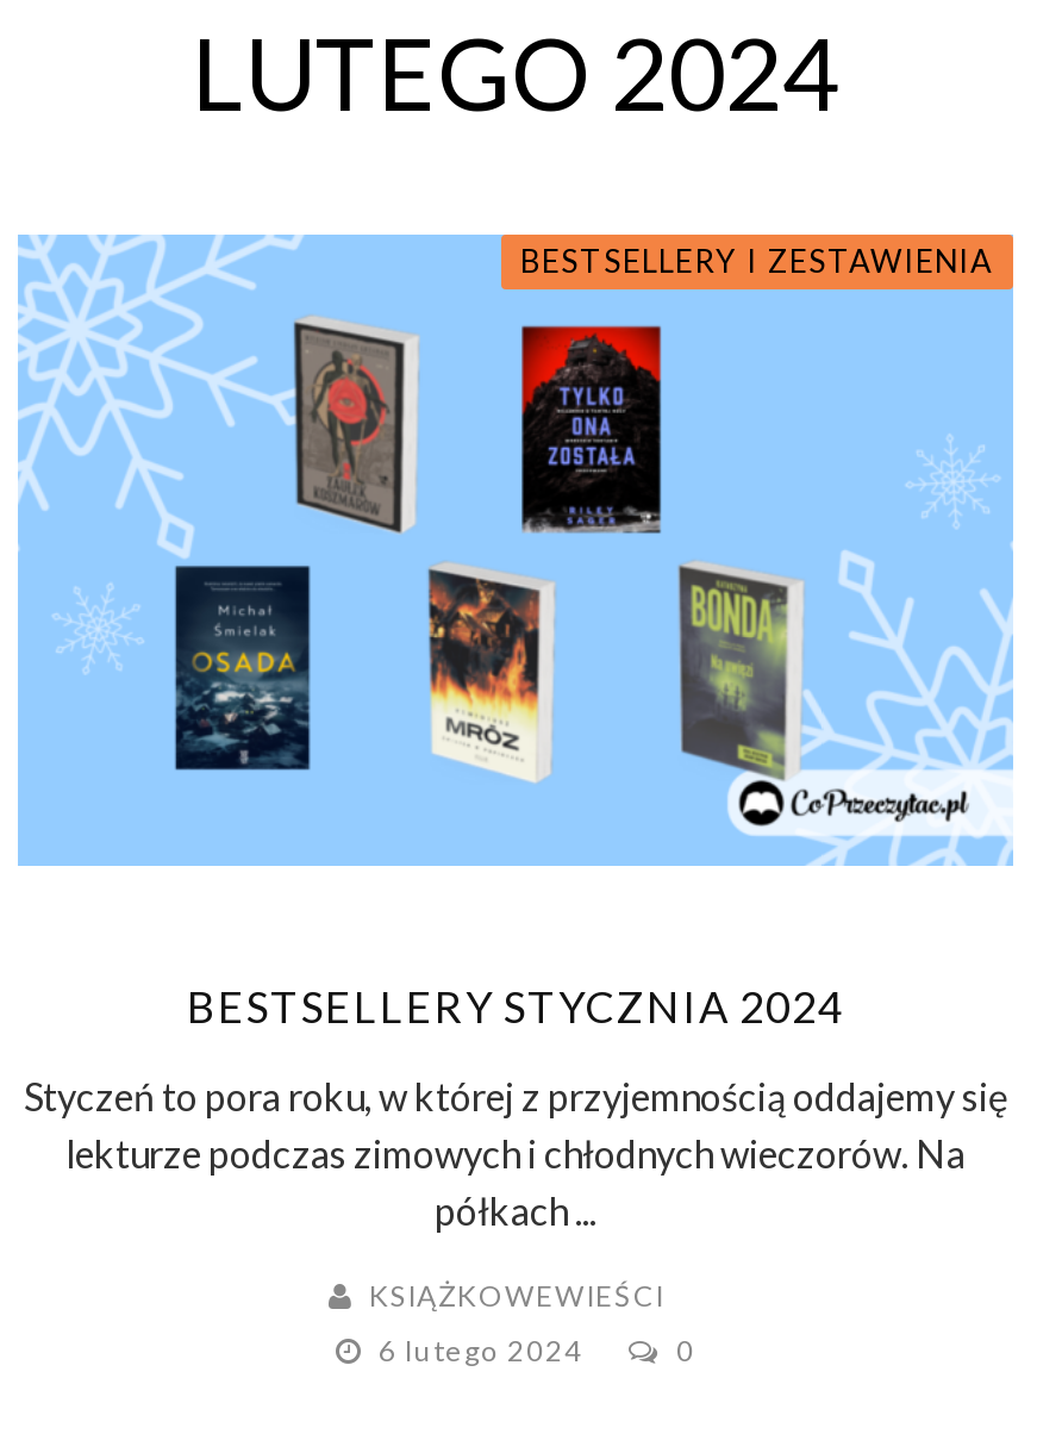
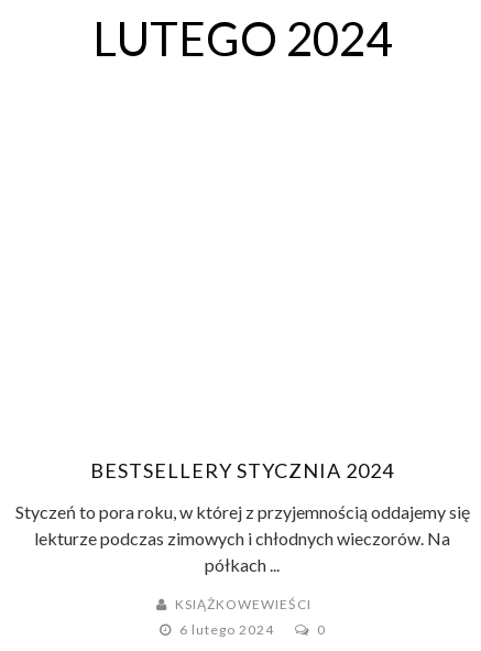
[15,232,1016,868] [image] | BESTSELLERY I ZESTAWIENIA -> none

